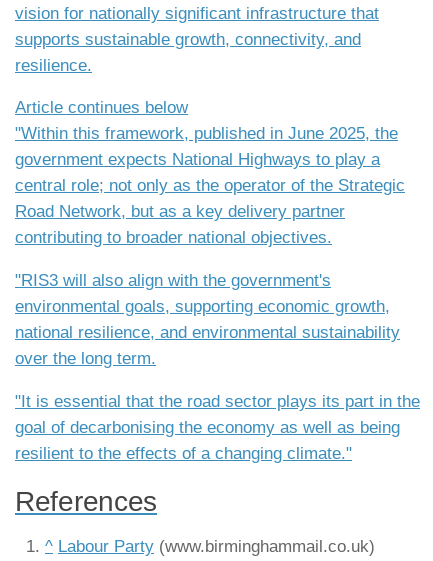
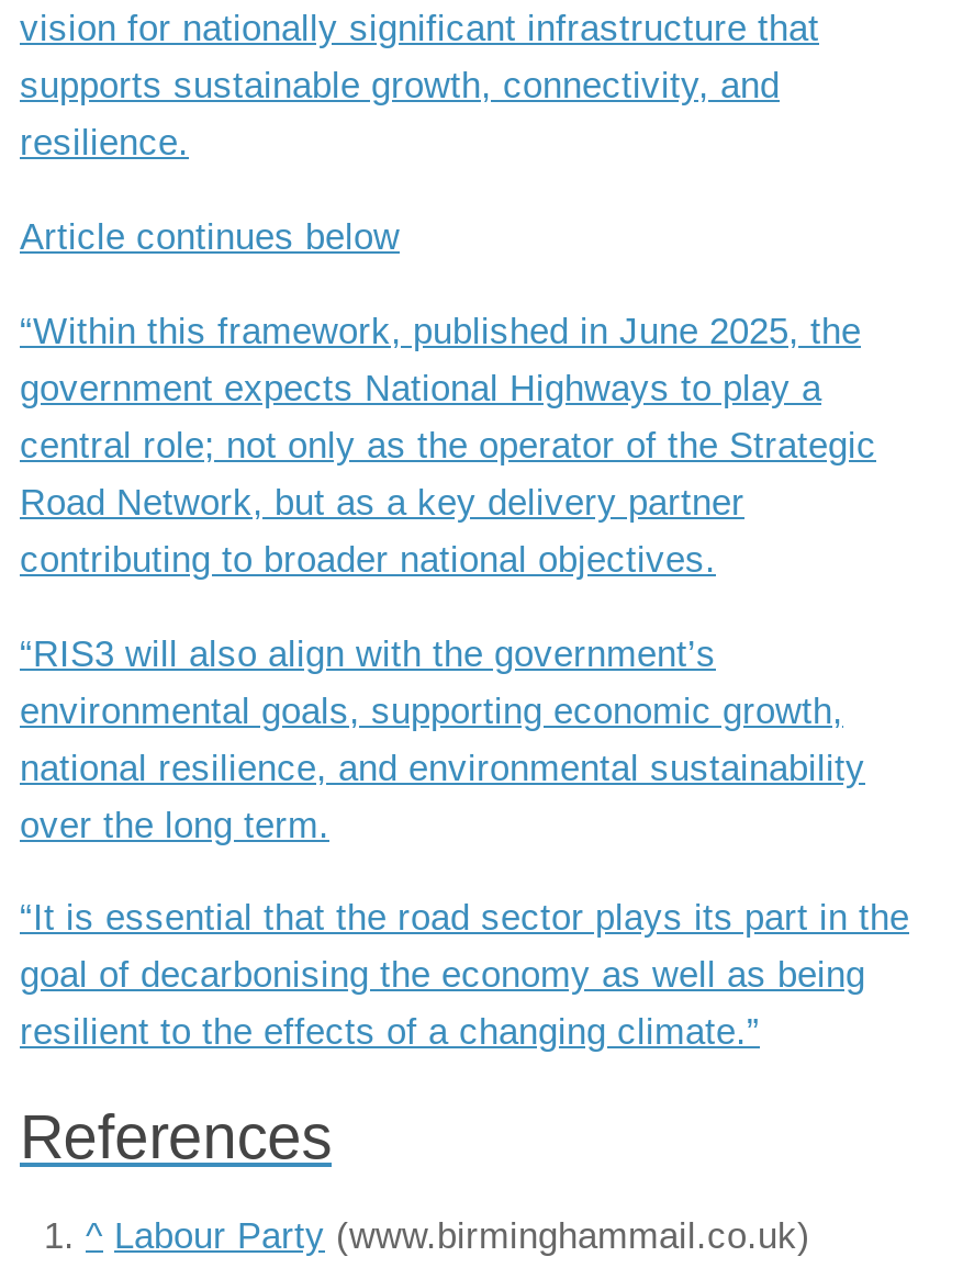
[15,124,398,143] "Within this framework, published in June 2025, the -> [20,310,861,352] “Within this framework, published in June 2025, the
[15,271,331,290] "RIS3 will also align with the government's -> [20,632,716,674] “RIS3 will also align with the government’s
[15,392,420,411] "It is essential that the road sector plays its part in the -> [20,897,909,939] “It is essential that the road sector plays its part in the
[15,444,352,463] resilient to the effects of a changing climate." -> [20,1011,760,1053] resilient to the effects of a changing climate.”

